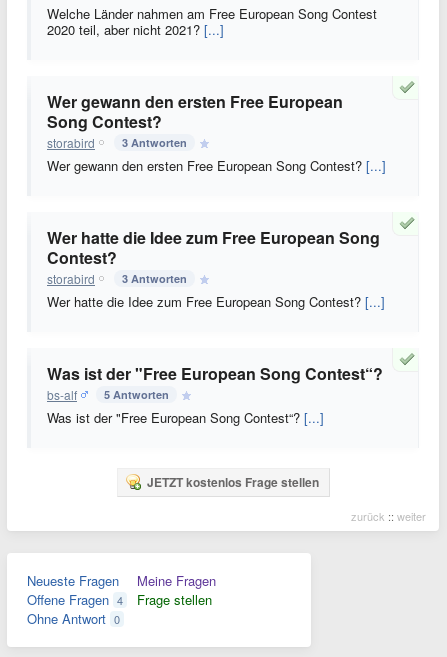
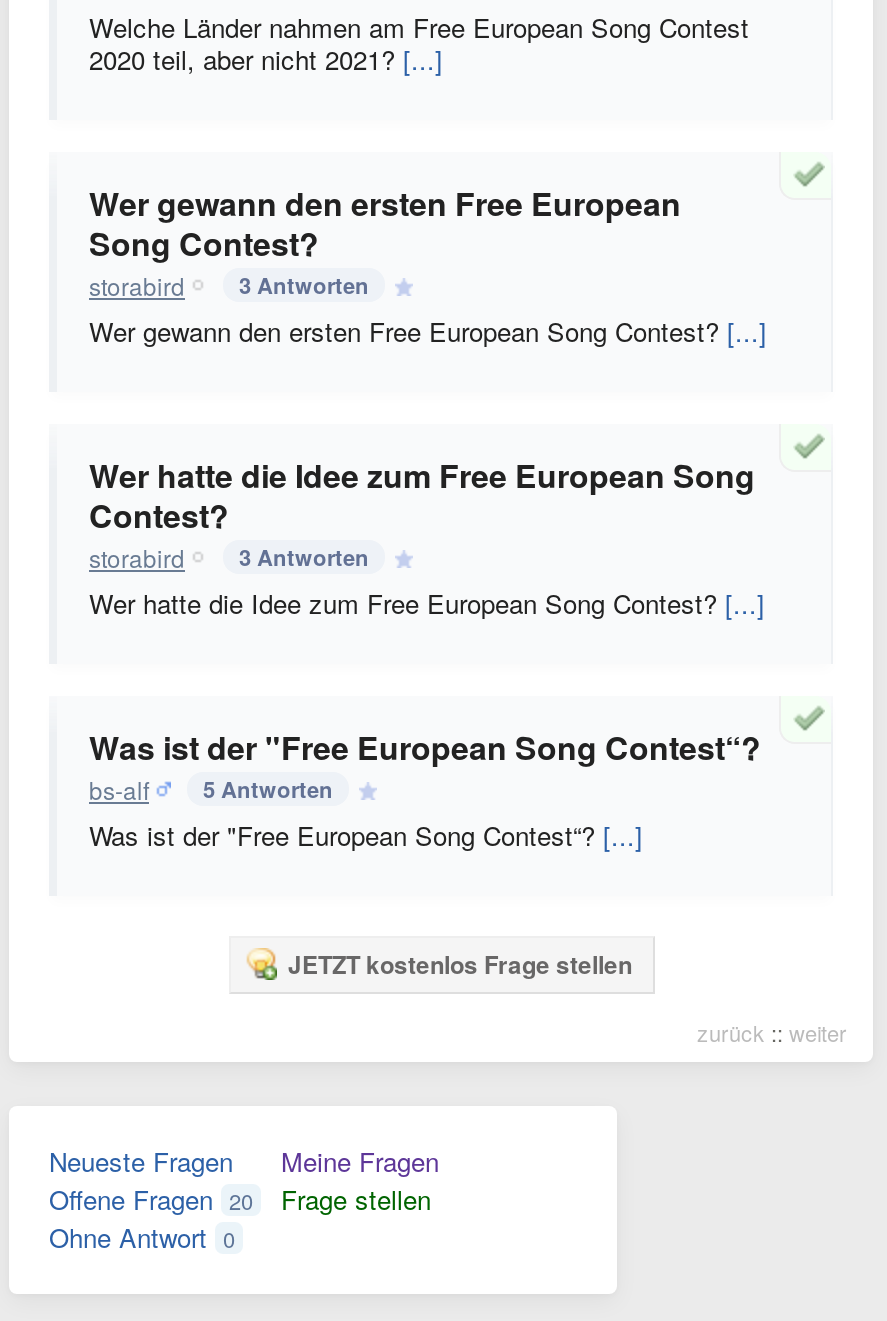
[27,590,123,609] Offene Fragen 4 -> [49,1180,253,1218] Offene Fragen 20

